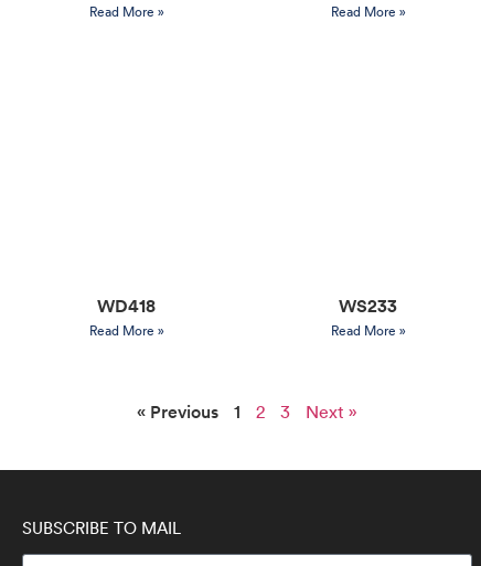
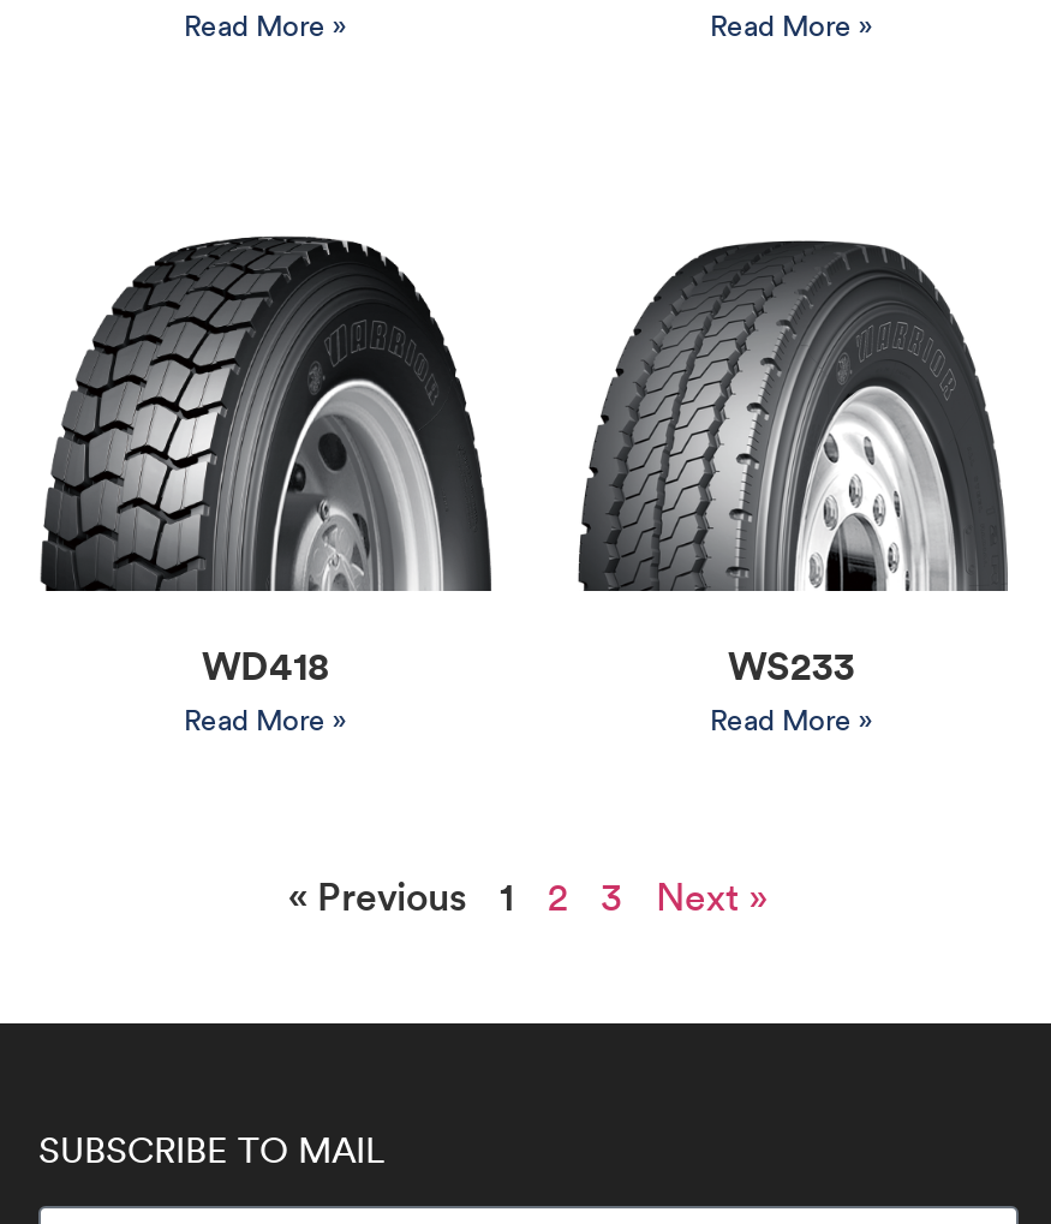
none -> [38,233,495,593] [image]
none -> [577,238,1009,593] [image]

